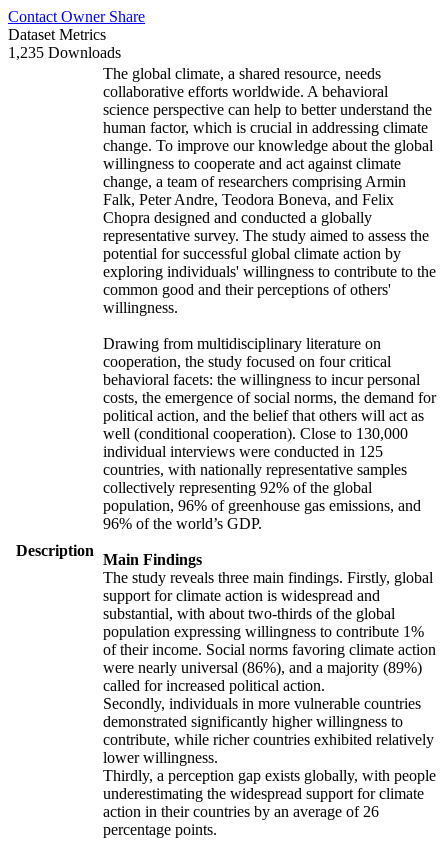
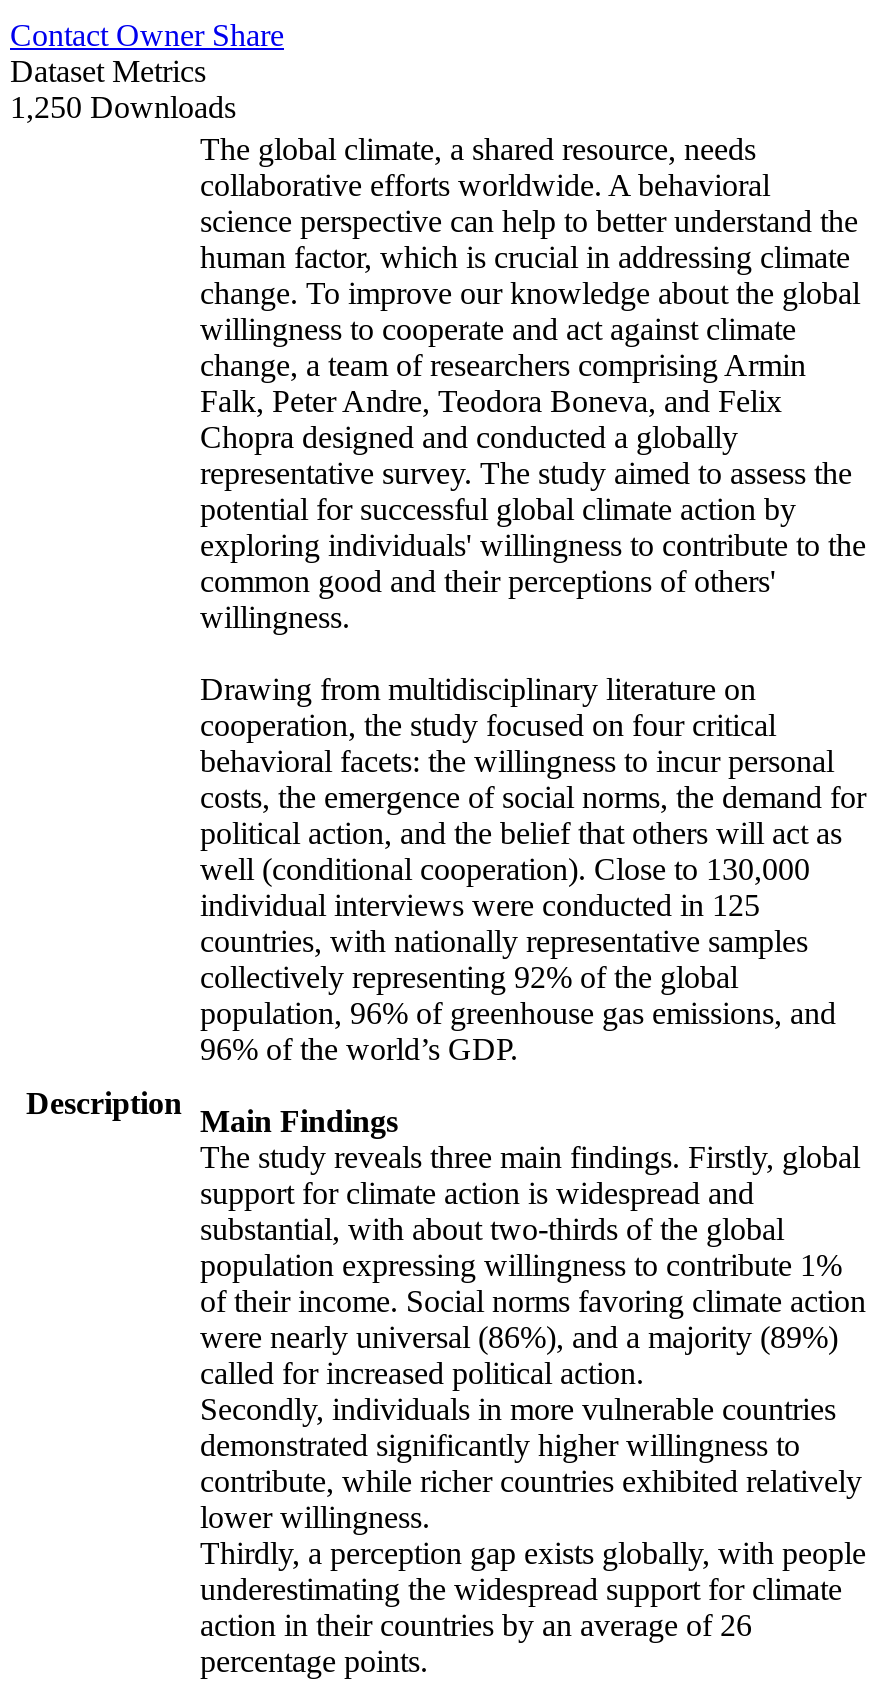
[8,44,121,61] 1,235 Downloads -> [10,91,236,125] 1,250 Downloads

